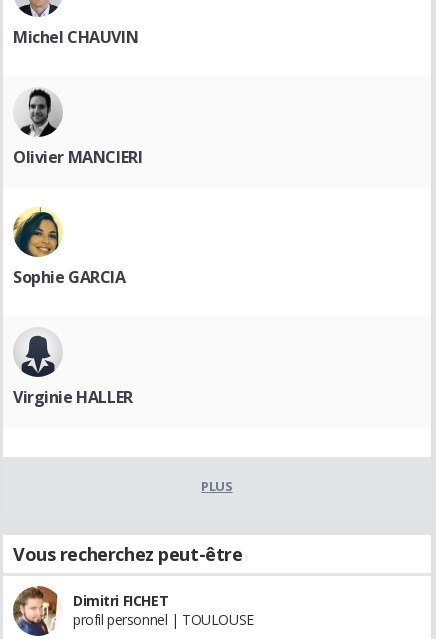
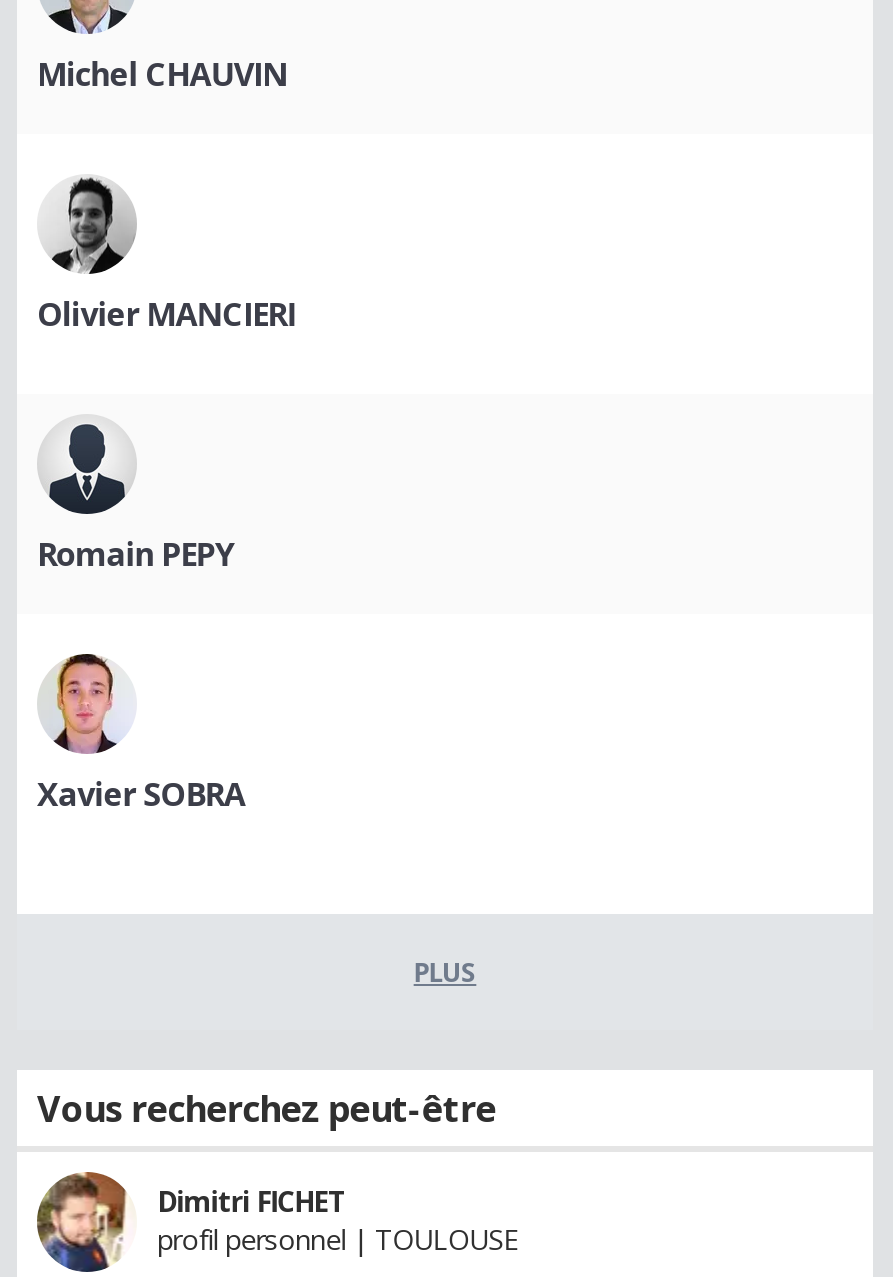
[13,207,125,288] [image] | Sophie GARCIA -> [37,416,234,576] [image] | Romain PEPY
[13,327,133,408] [image] | Virginie HALLER -> [37,652,245,816] [image] | Xavier SOBRA

